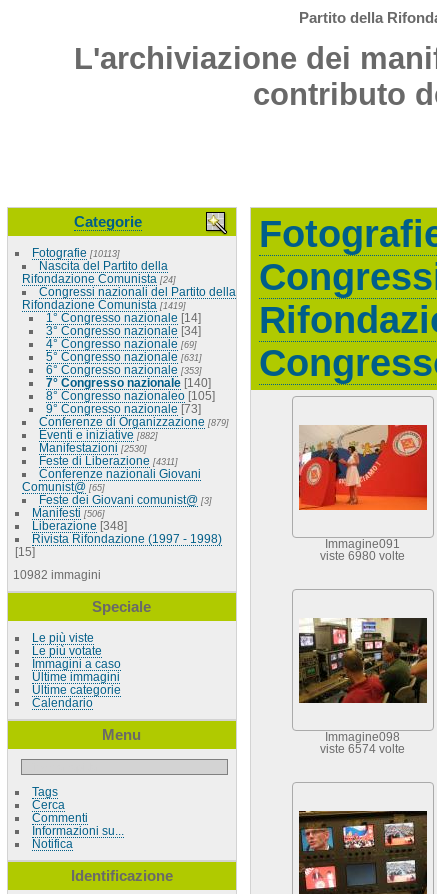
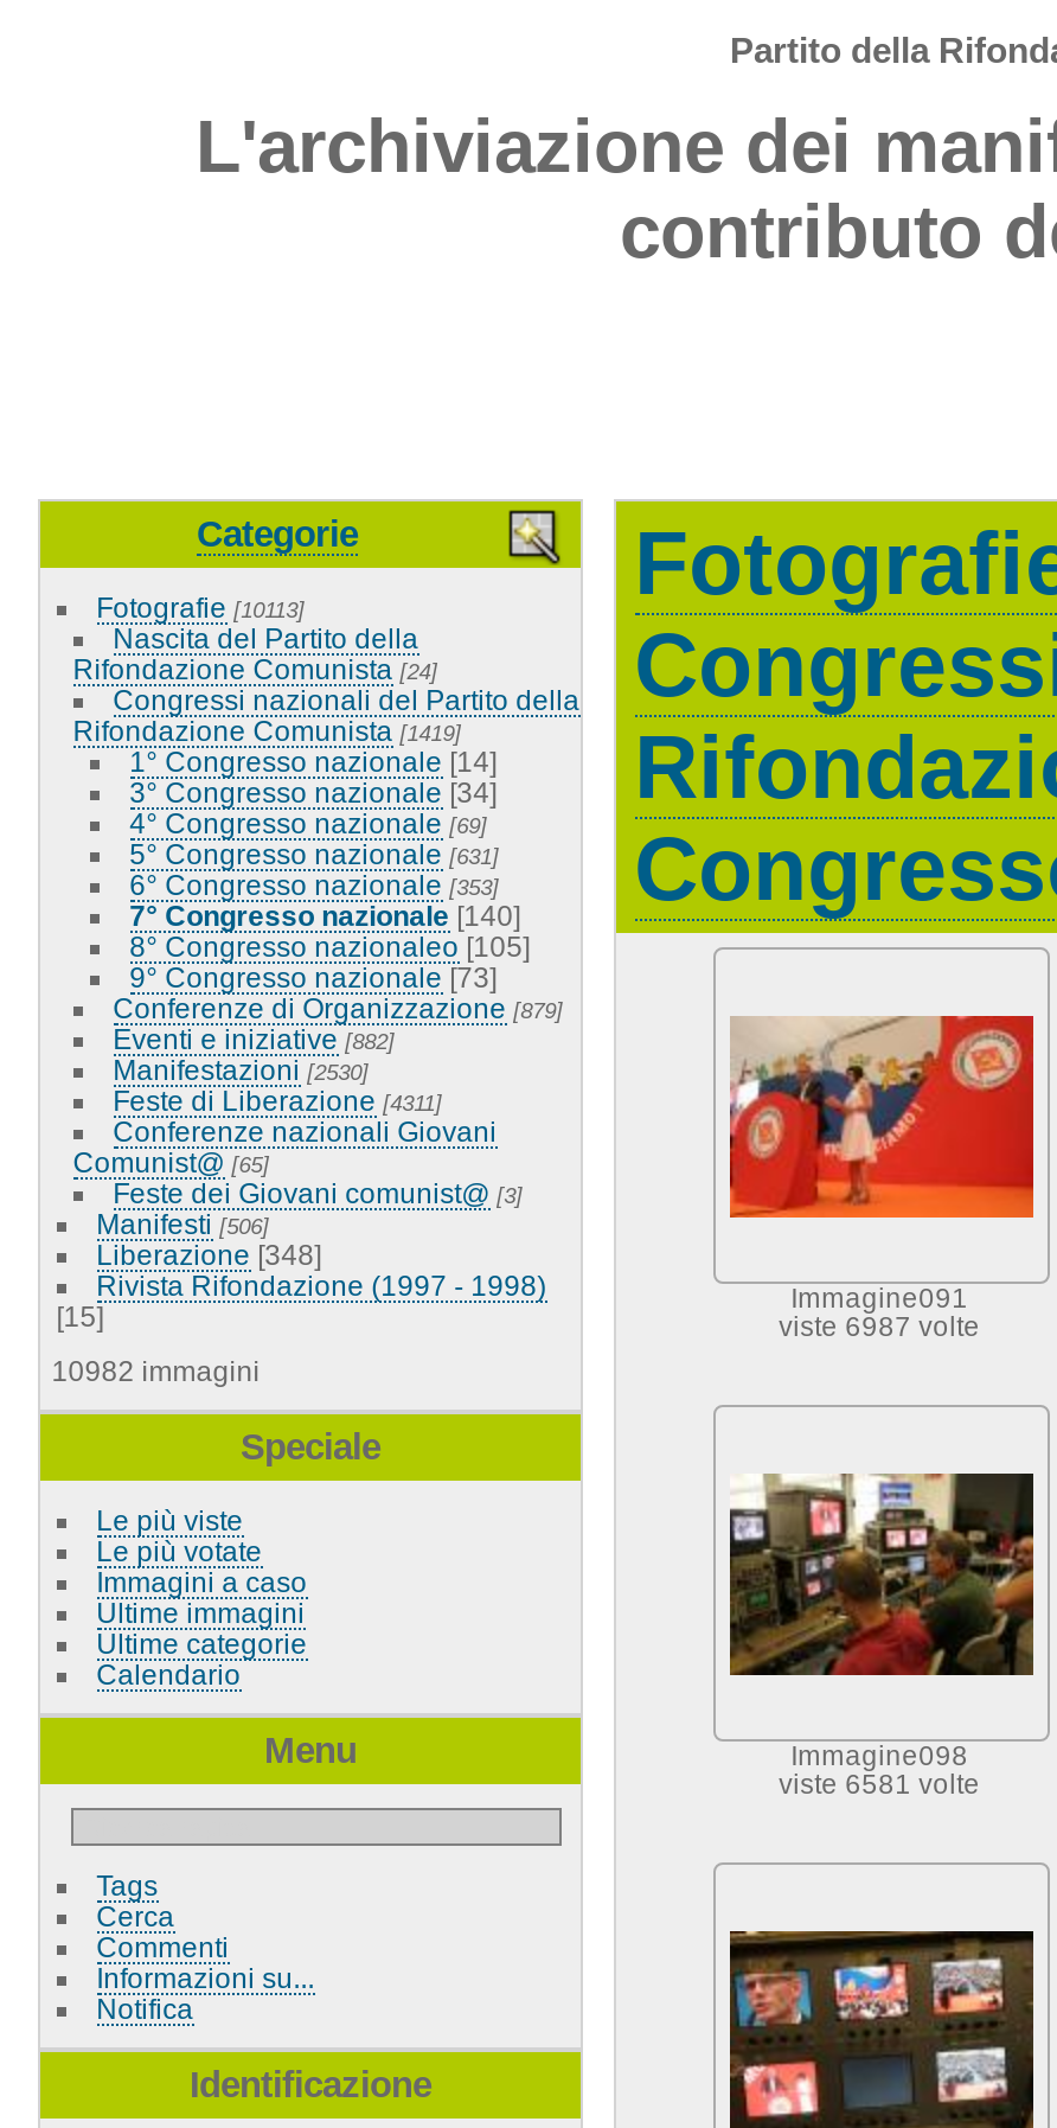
[320,550,405,562] viste 6980 volte -> [779,1312,980,1340] viste 6987 volte
[320,743,405,755] viste 6574 volte -> [779,1770,980,1798] viste 6581 volte

